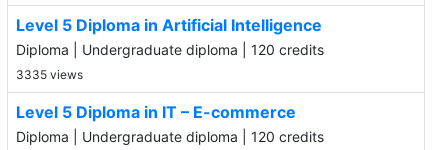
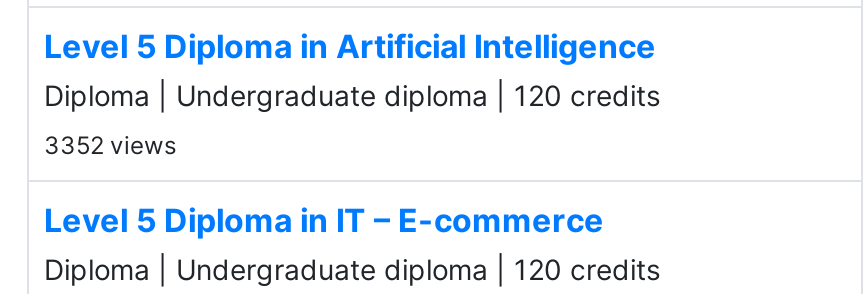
[15,66,82,81] 3335 views -> [44,129,176,159] 3352 views

